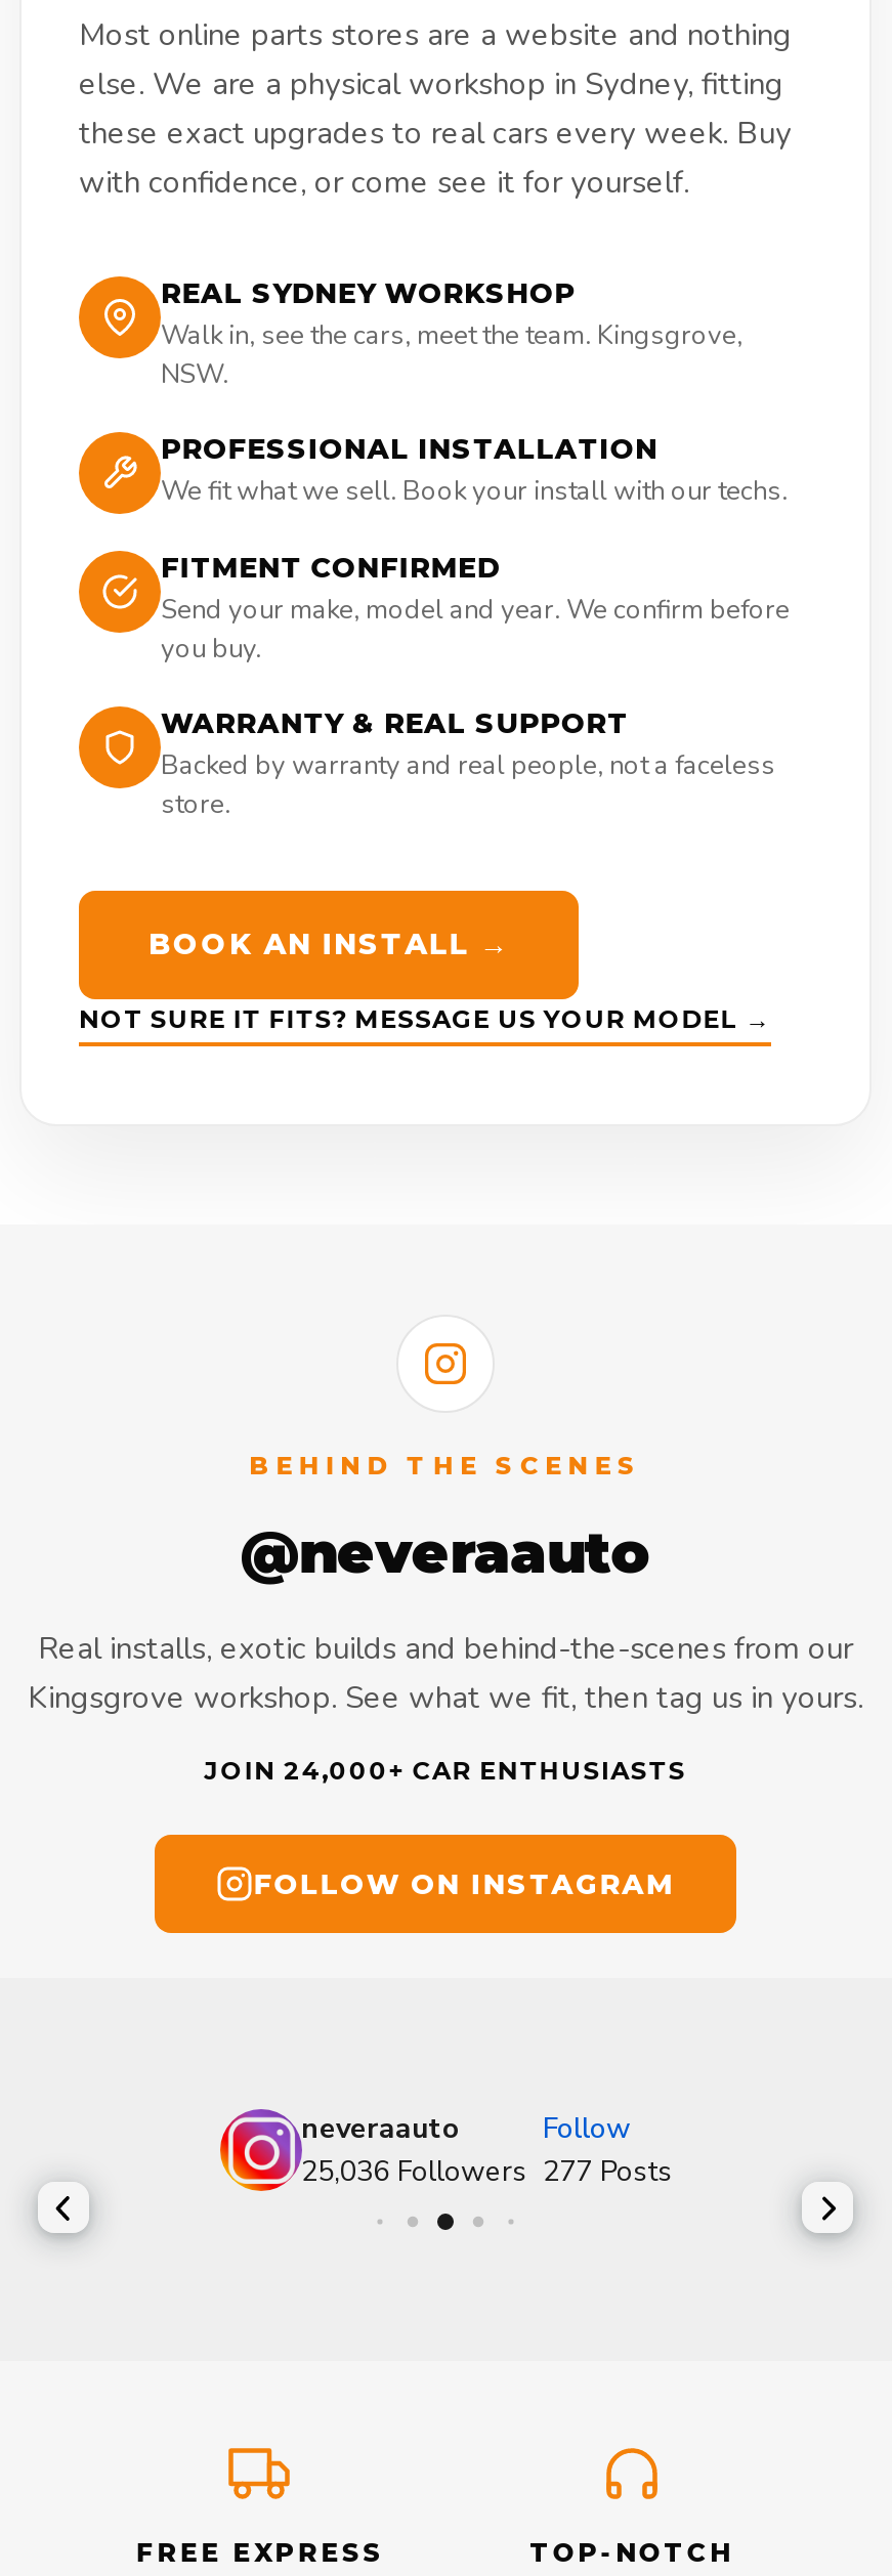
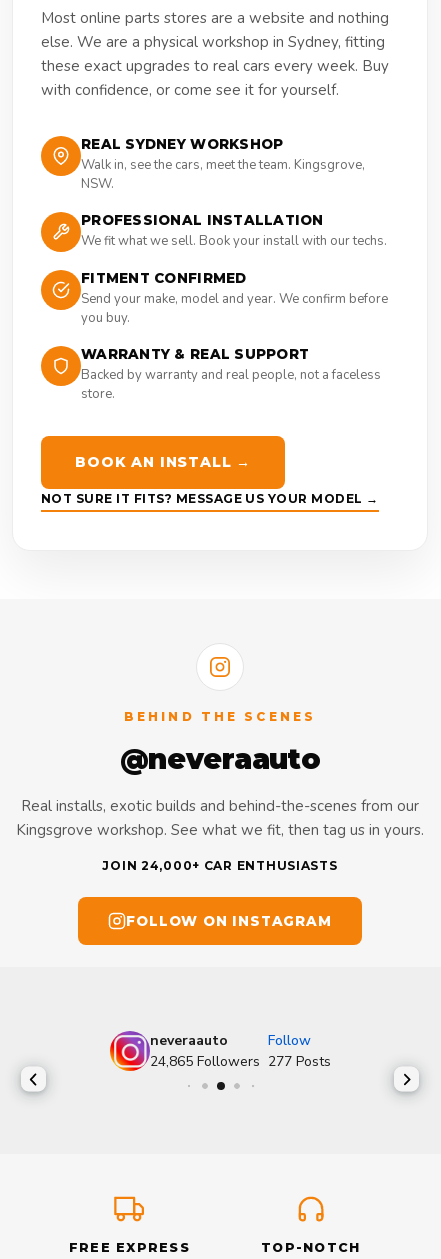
[301,2153,672,2192] 25,036 Followers 277 Posts -> [149,1052,330,1071] 24,865 Followers 277 Posts

